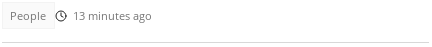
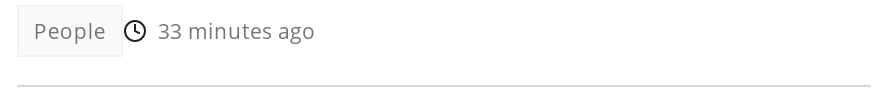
[10,8,151,22] People 13 minutes ago -> [34,17,316,45] People 33 minutes ago

